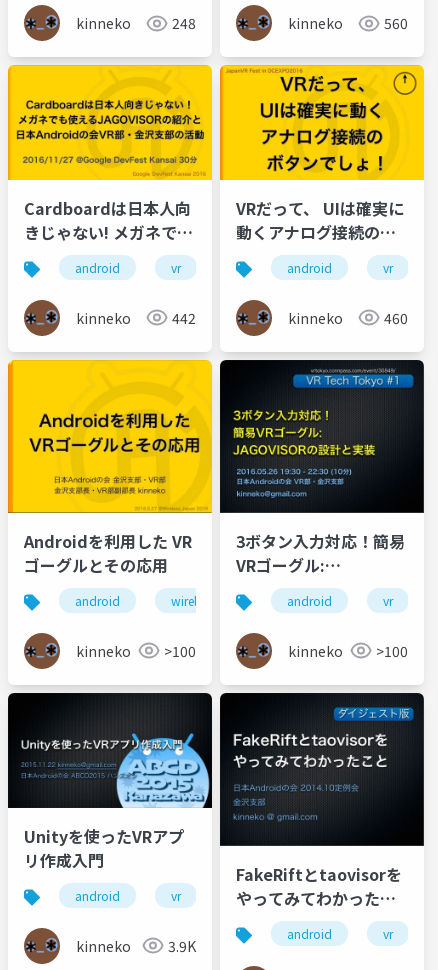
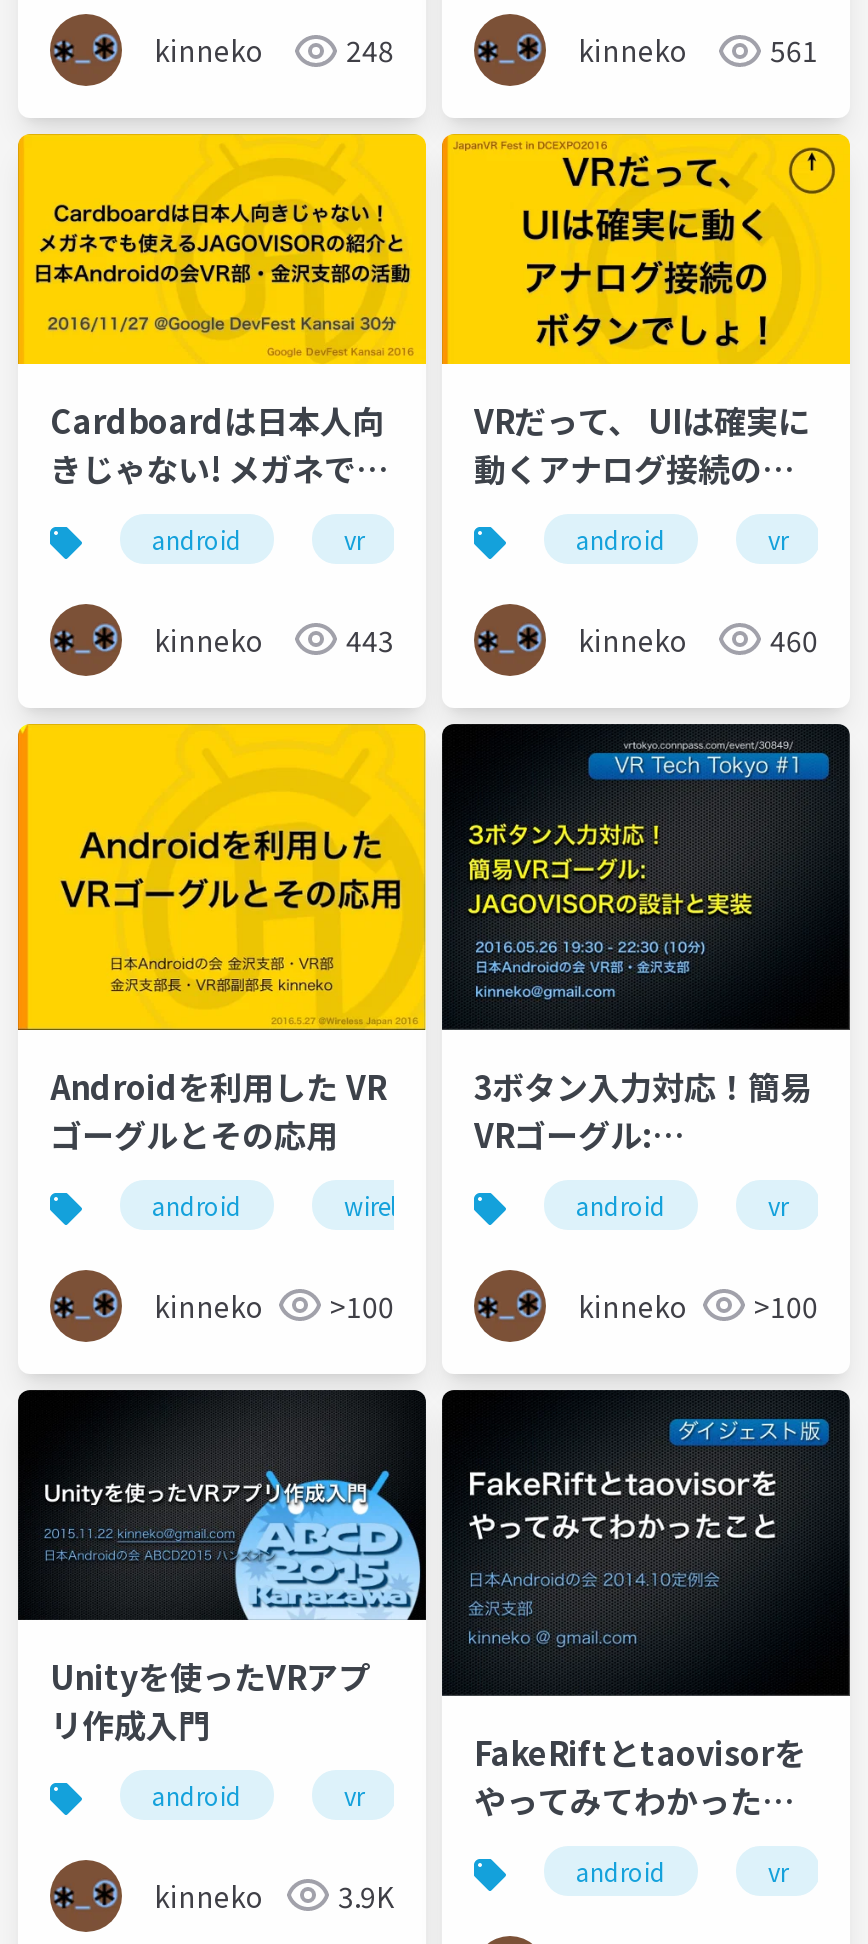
[384,13,408,33] 560 -> [770,30,818,70] 561
[172,308,196,328] 442 -> [346,620,394,660] 443

